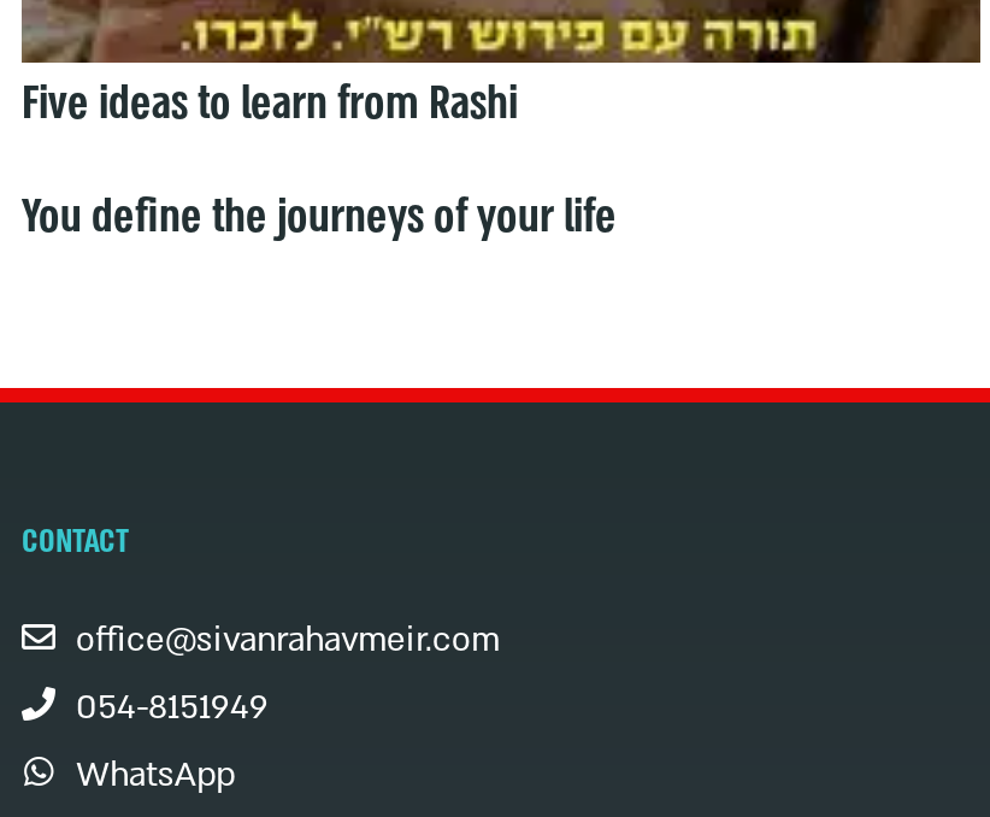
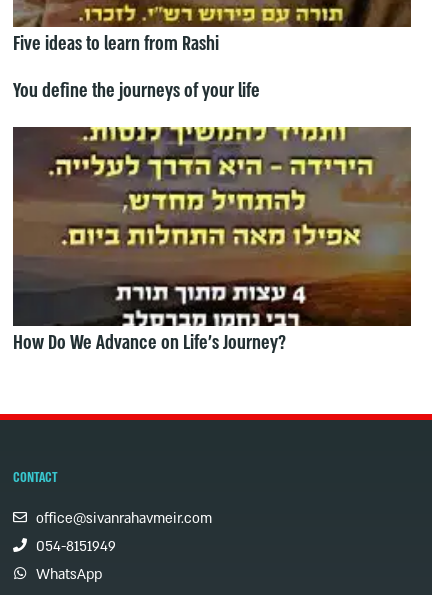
none -> [12,126,412,355] [image] | How Do We Advance on Life's Journey?

